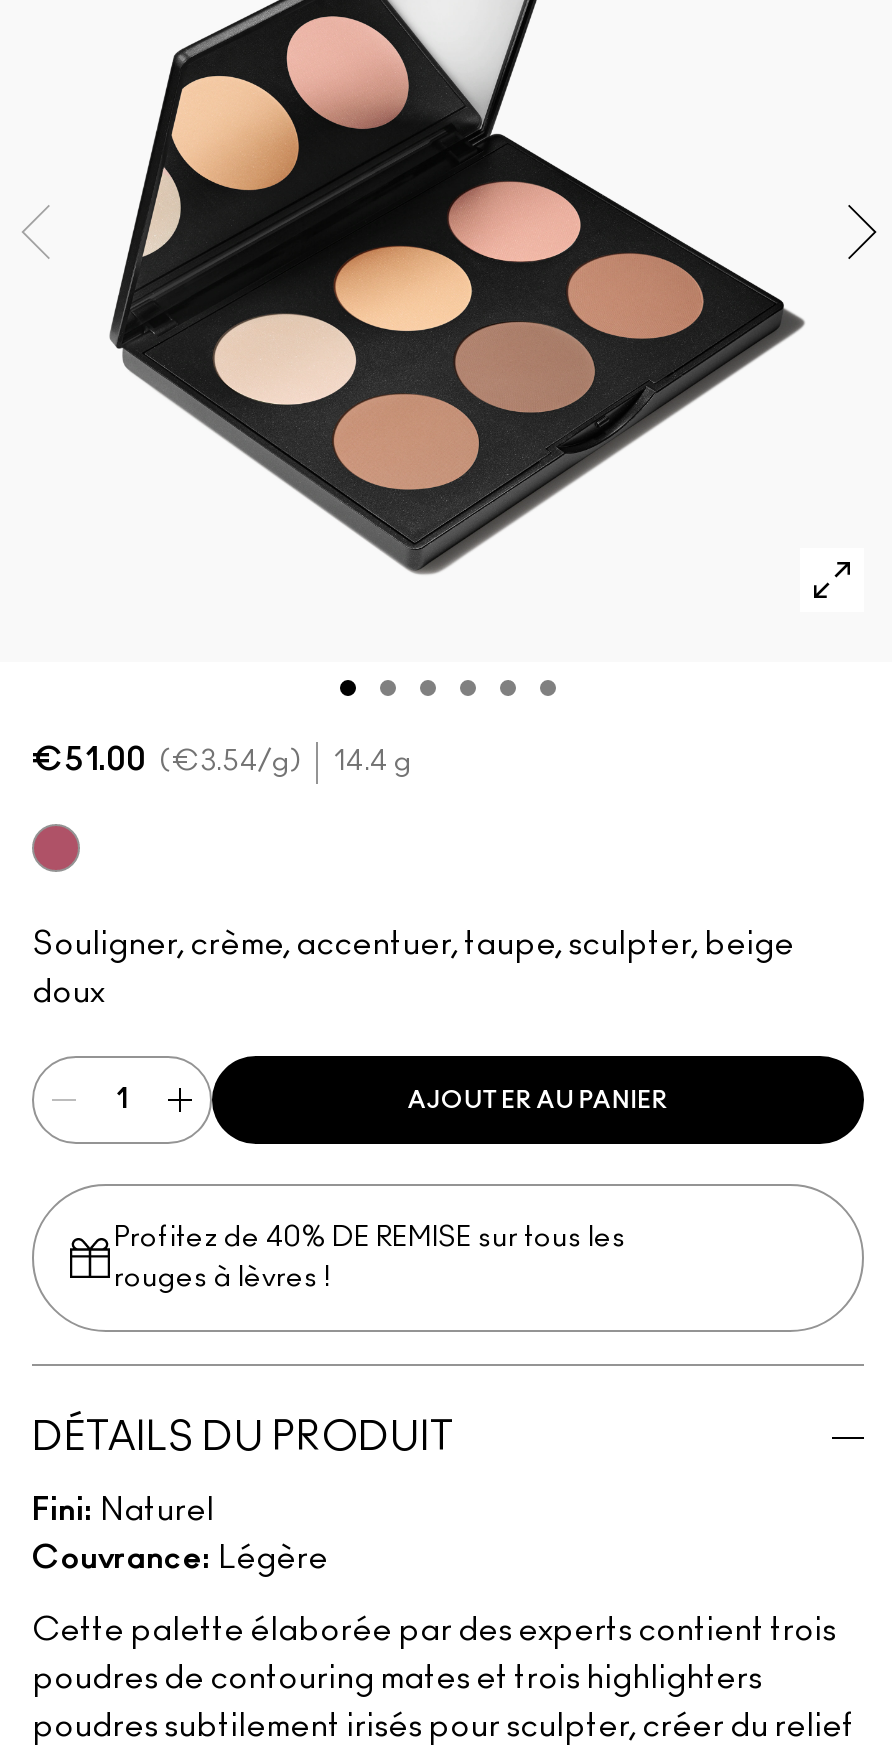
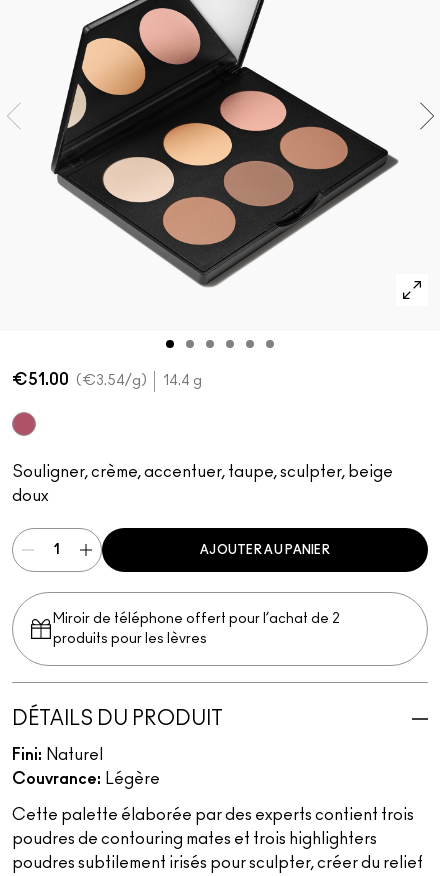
[114,1224,626,1292] Profitez de 40% DE REMISE sur tous les | rouges à lèvres ! -> [53,612,340,646] Miroir de téléphone offert pour l’achat de 2 | produits pour les lèvres

